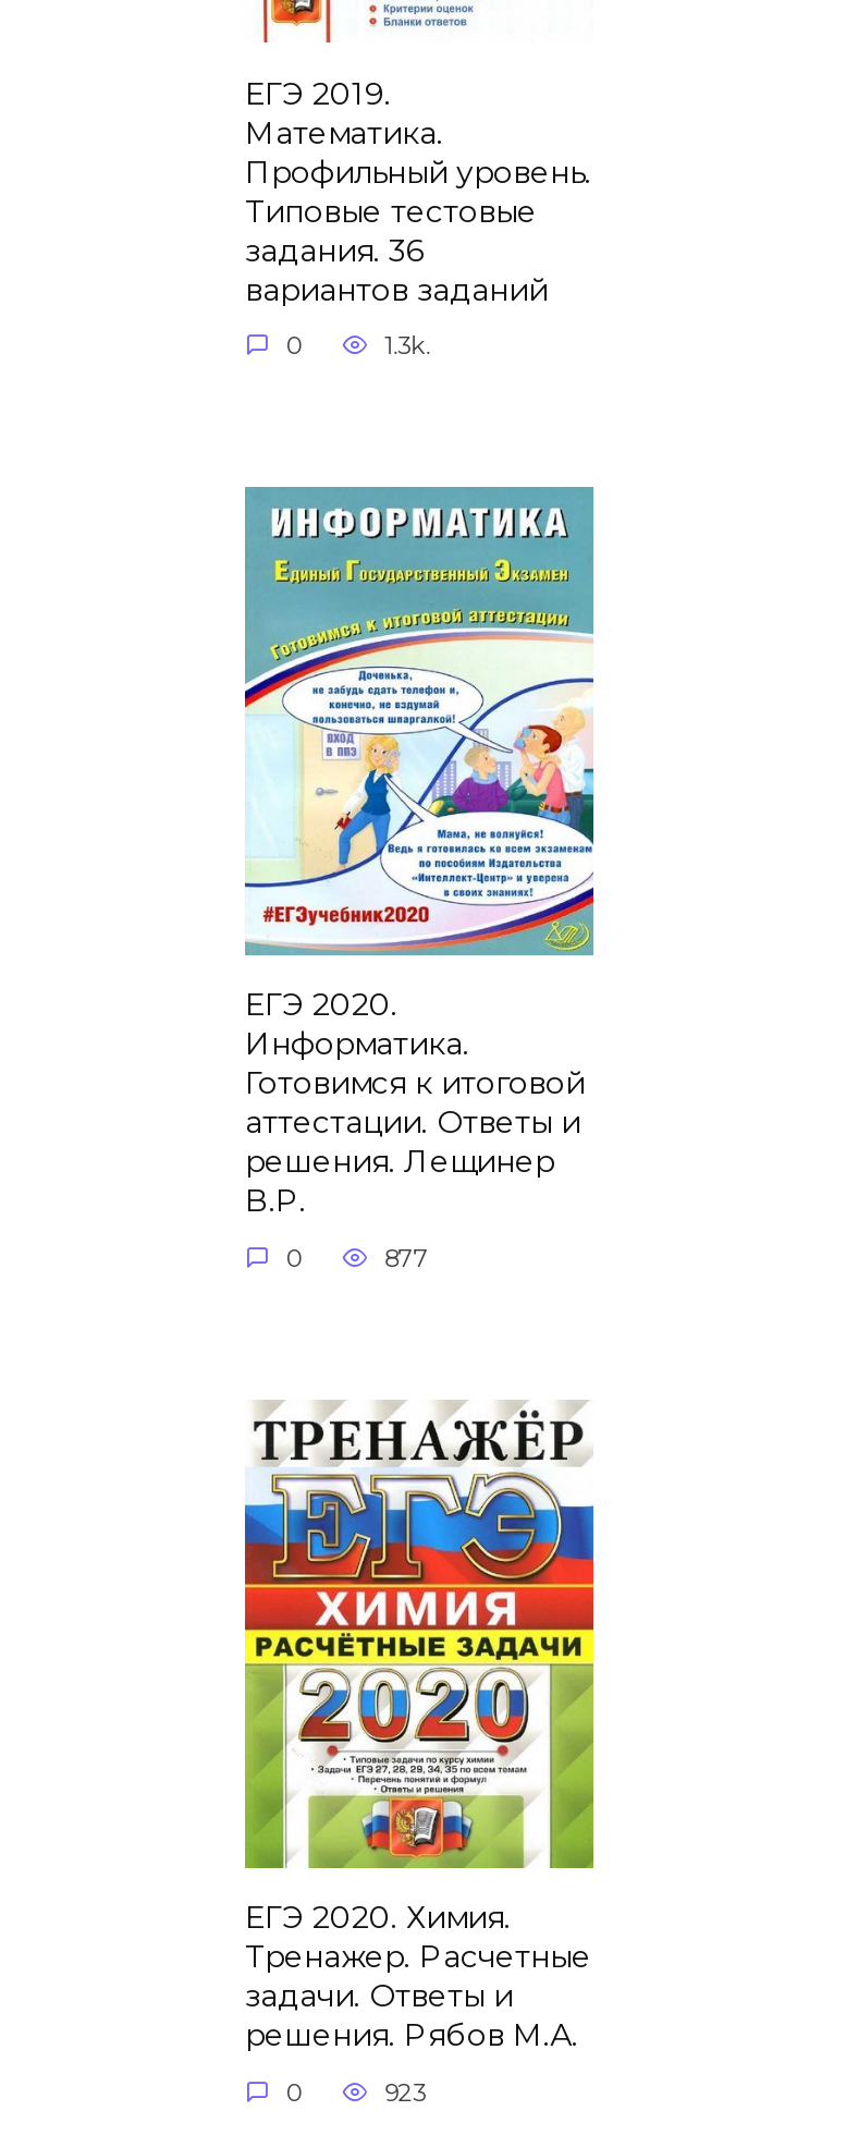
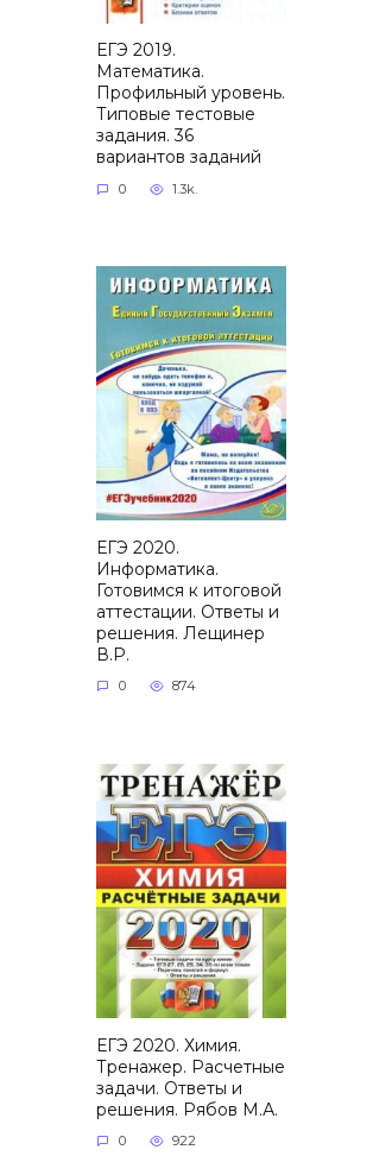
[385,1243,428,1274] 877 -> [172,678,196,694] 874
[385,2077,426,2108] 923 -> [172,1132,196,1149] 922

